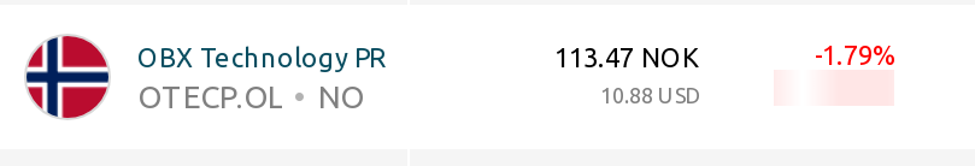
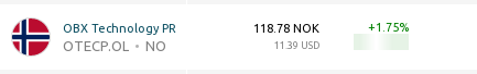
[554,43,699,72] 113.47 NOK -> [253,22,319,35] 118.78 NOK
[815,41,873,70] -1.79 -> [368,21,399,34] +1.75
[600,84,699,108] 10.88 USD -> [274,40,319,51] 11.39 USD

